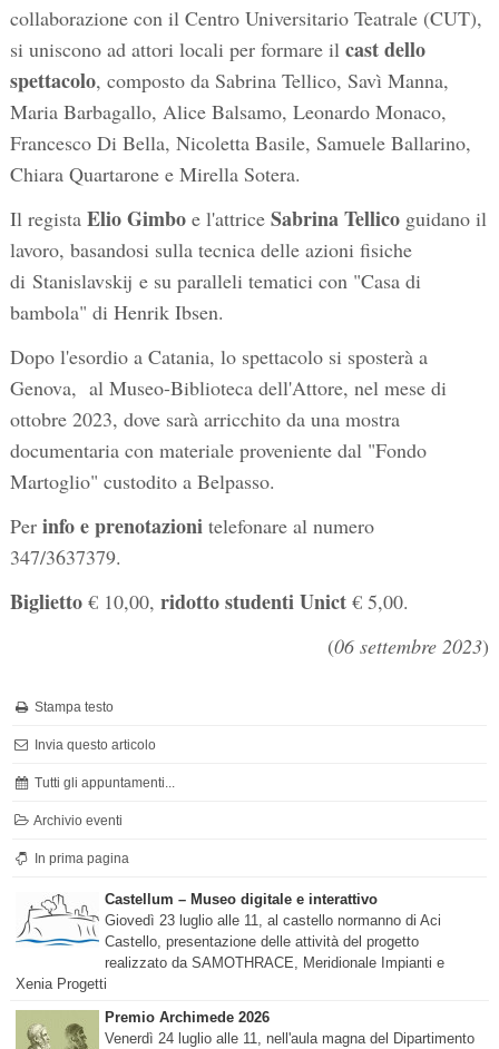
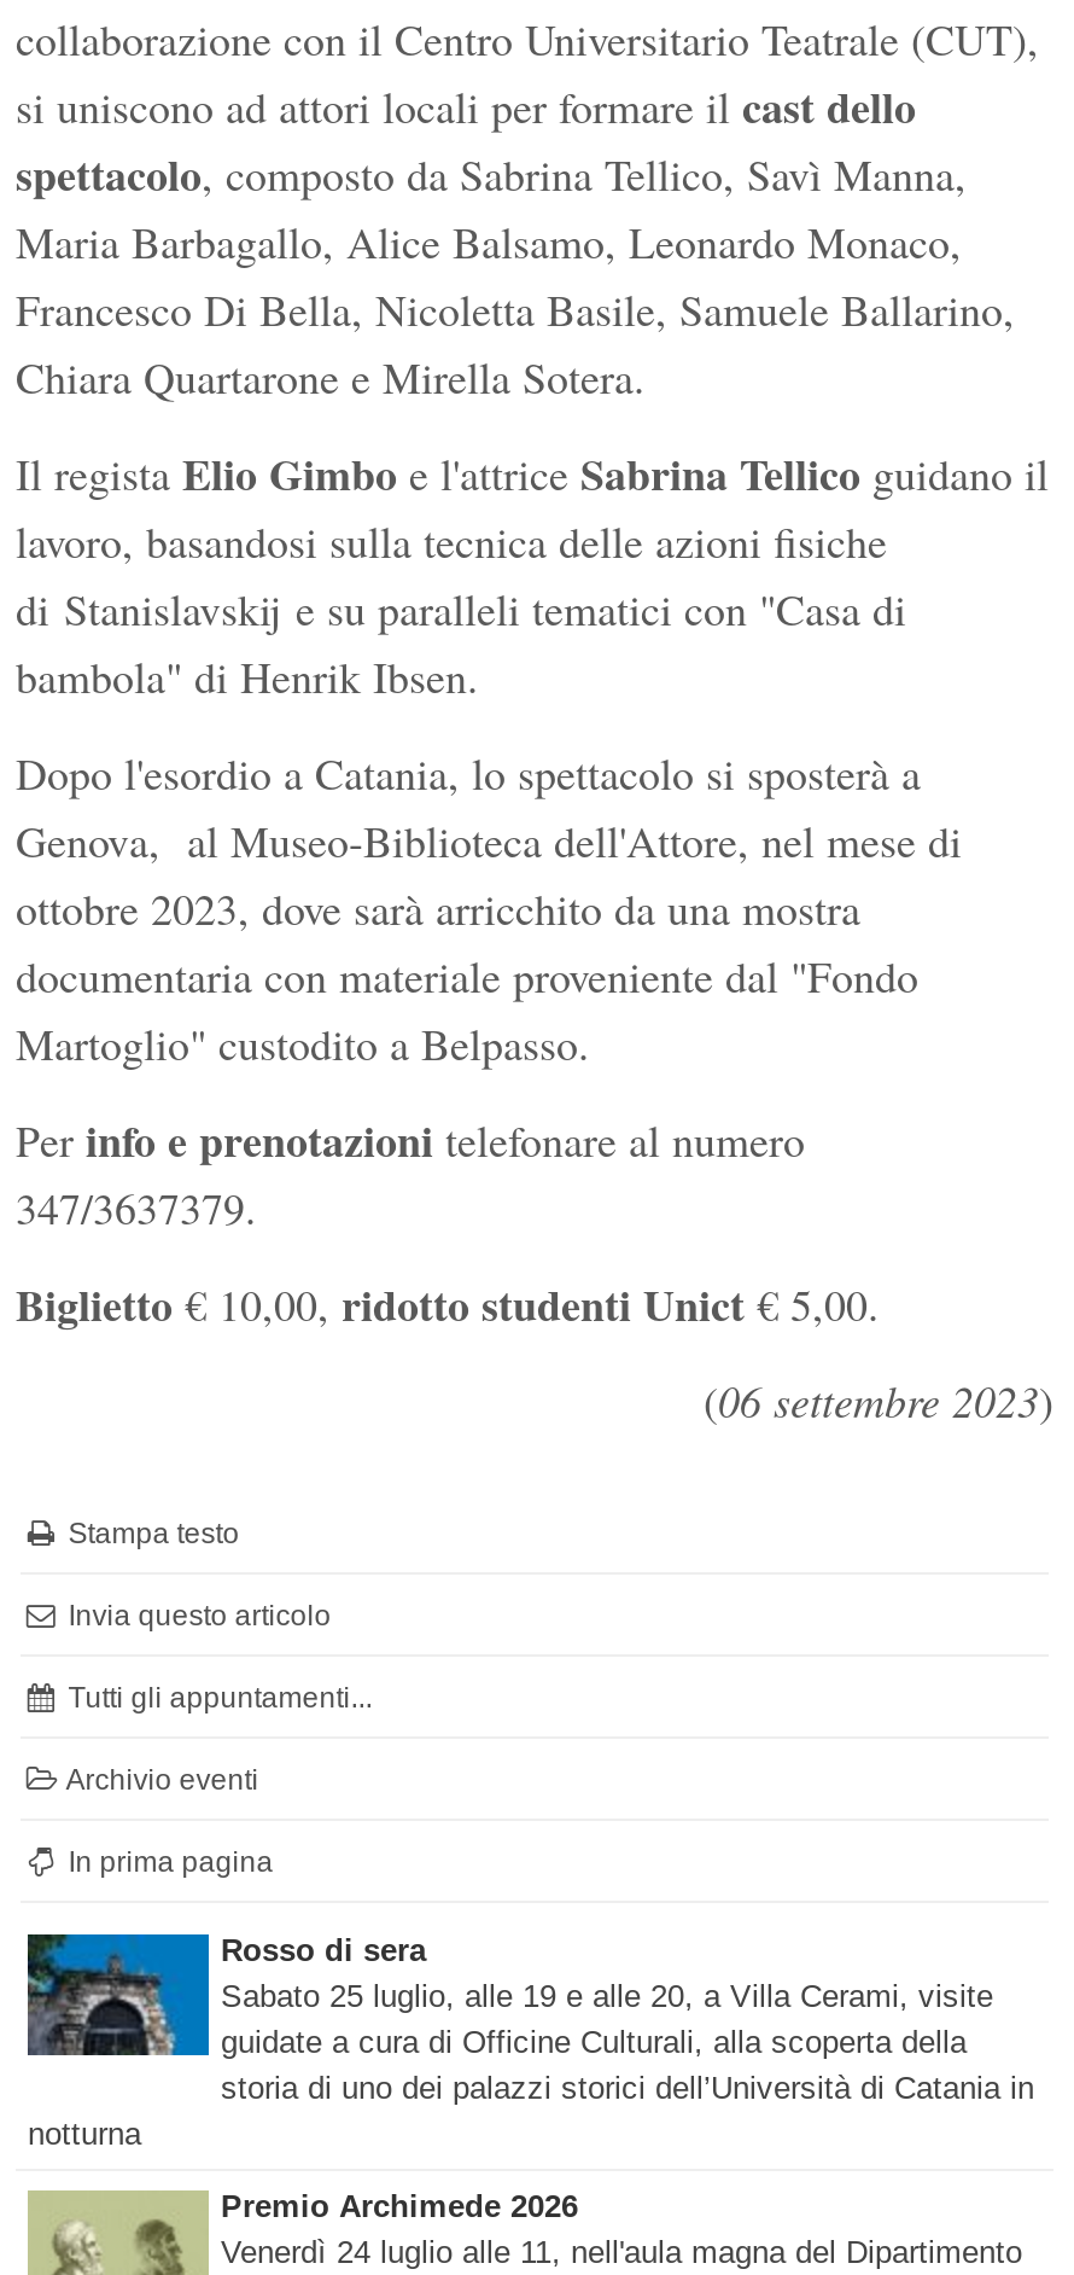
[16,890,444,992] [image] | Castellum – Museo digitale e interattivo | Giovedì 23 luglio alle 11, al castello normanno di Aci | Castello, presentazione delle attività del progetto | realizzato da SAMOTHRACE, Meridionale Impianti e | Xenia Progetti -> [25,1931,1034,2151] [image] | Rosso di sera | Sabato 25 luglio, alle 19 e alle 20, a Villa Cerami, visite | guidate a cura di Officine Culturali, alla scoperta della | storia di uno dei palazzi storici dell’Università di Catania in | notturna

